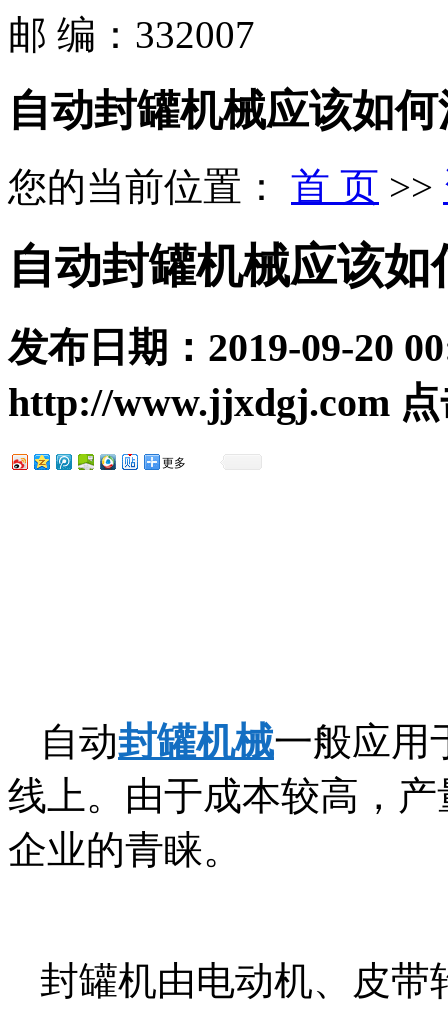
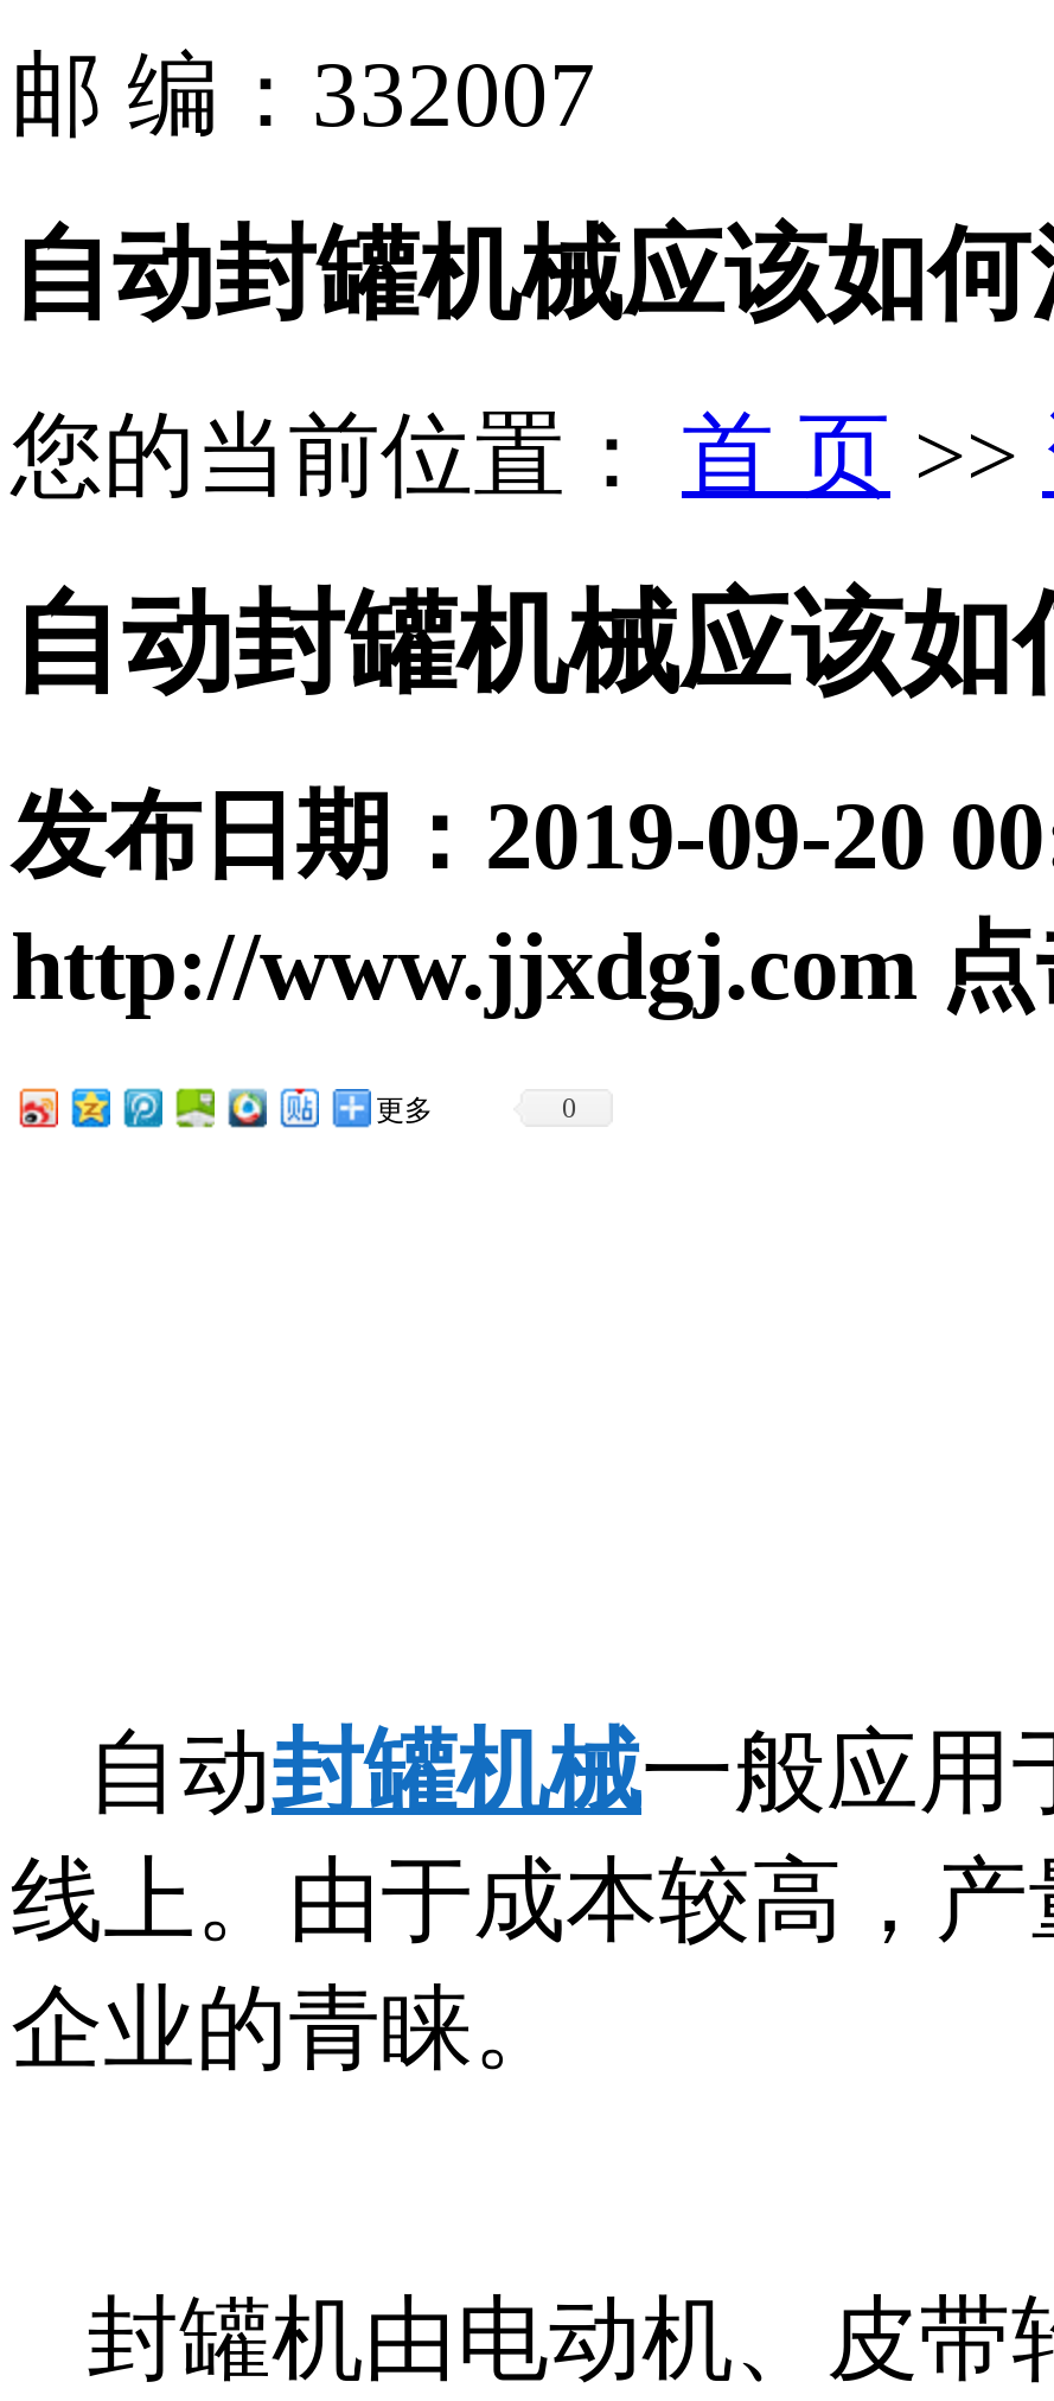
none -> [562,1090,576,1124] 0

